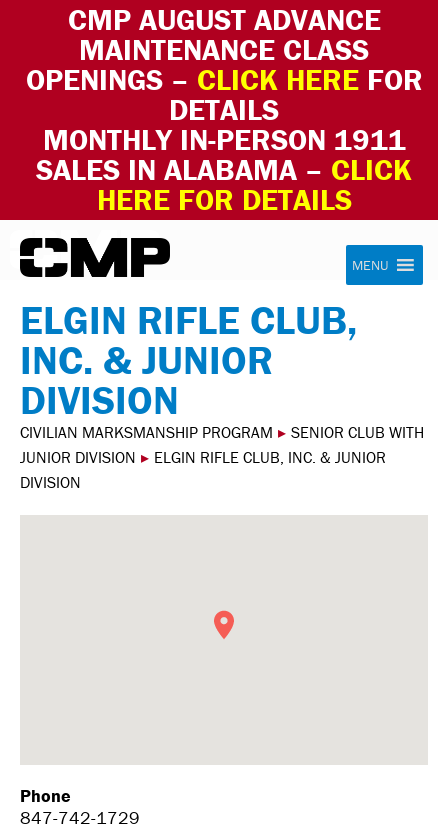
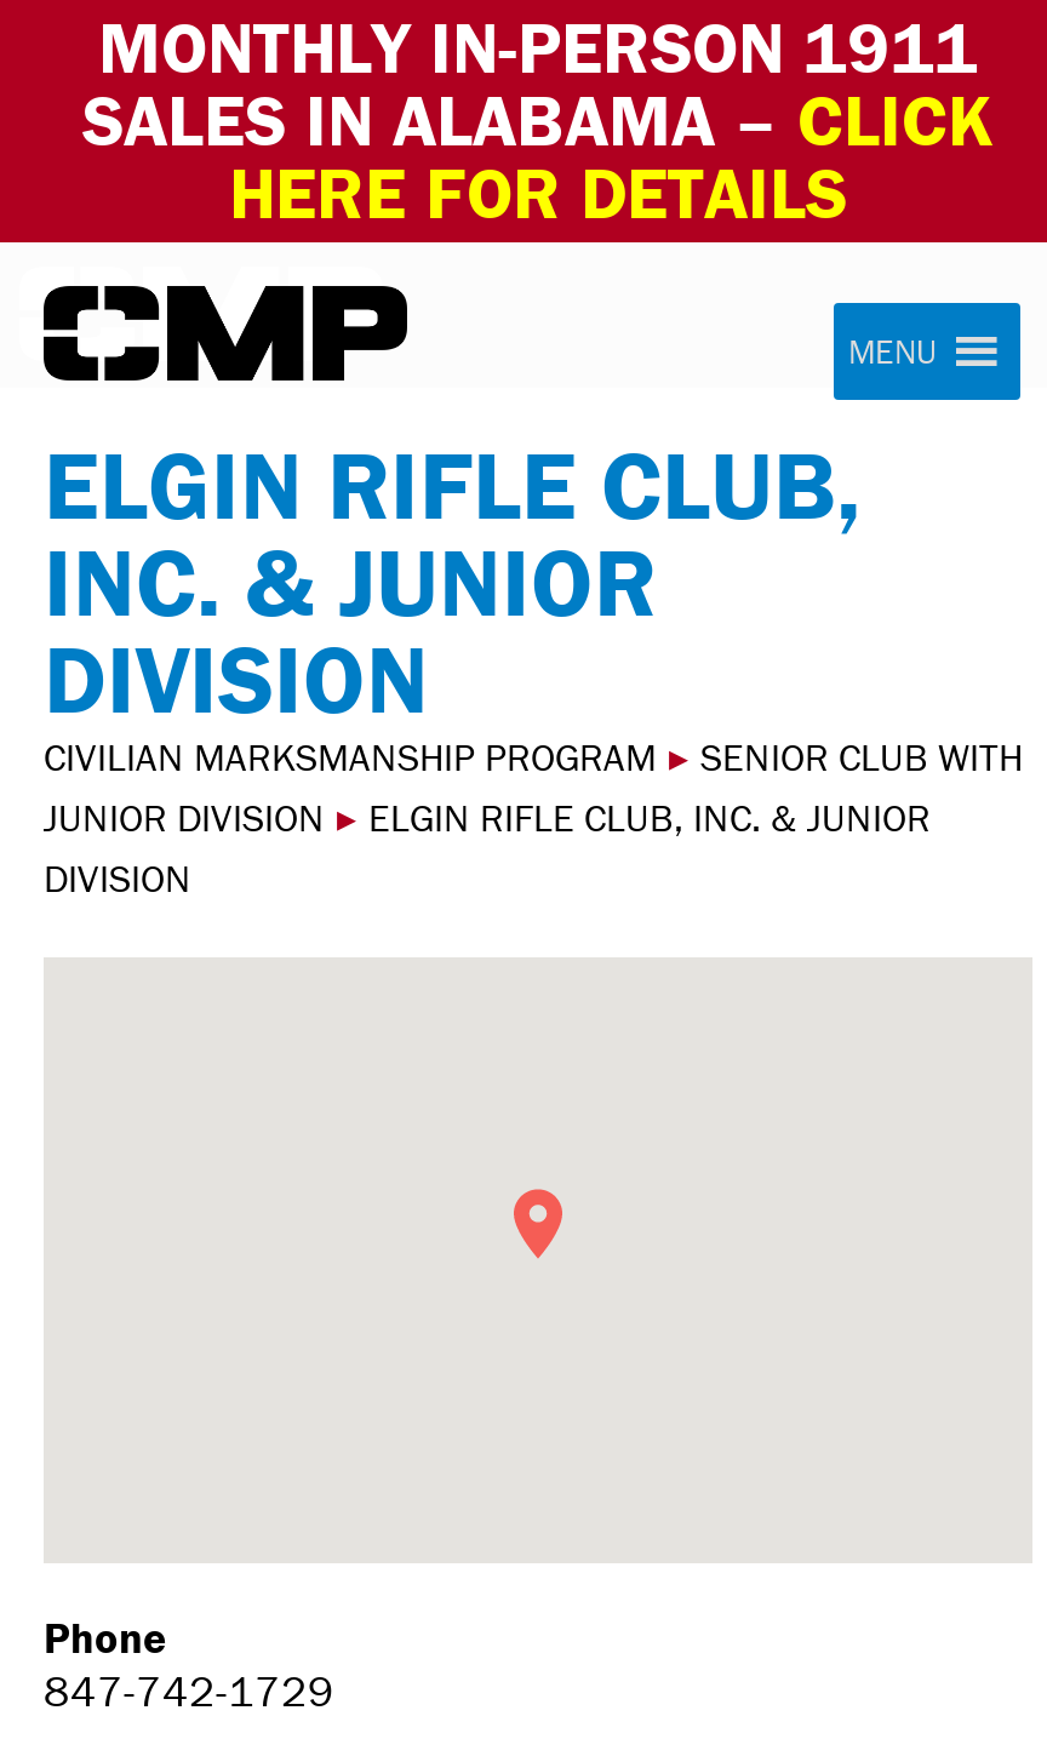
[25,1,422,128] CMP AUGUST ADVANCE | MAINTENANCE CLASS | OPENINGS – CLICK HERE FOR | DETAILS -> none

